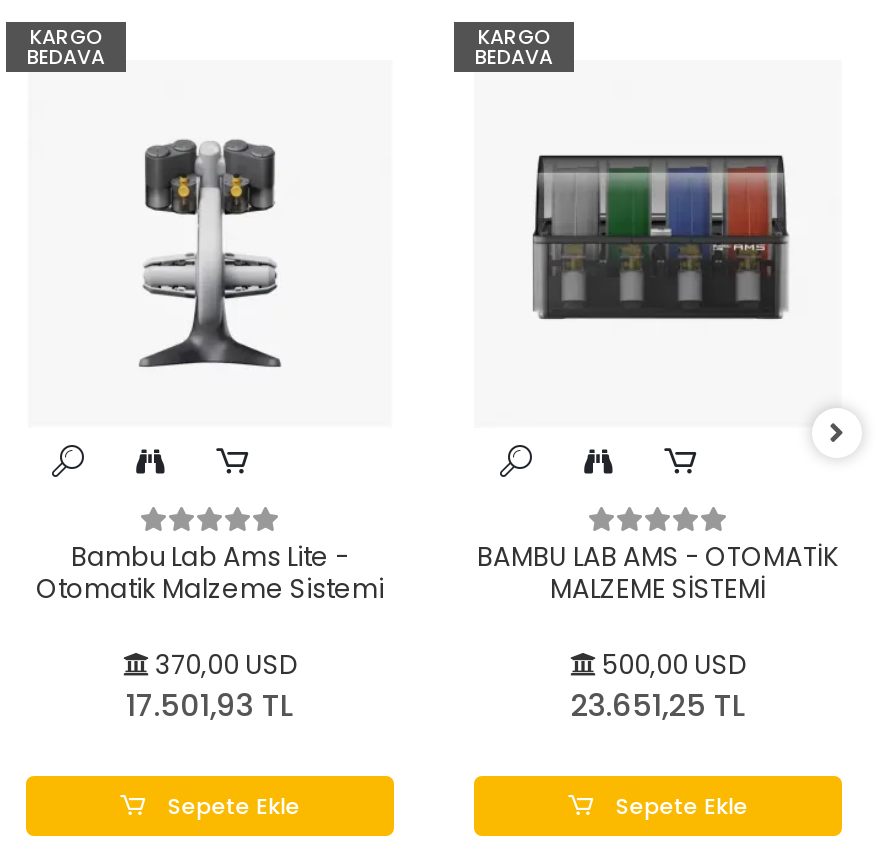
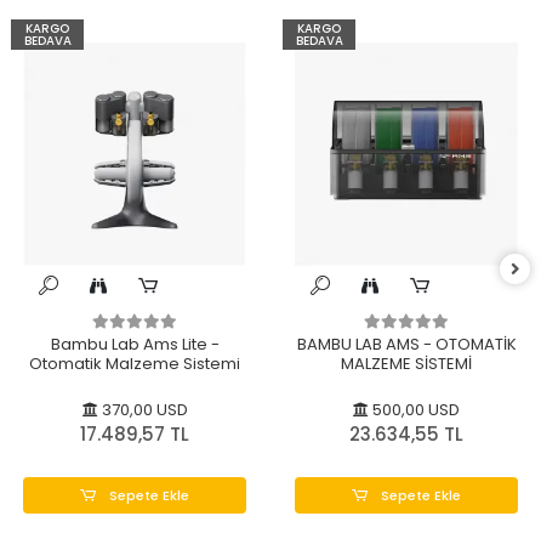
[126,684,294,726] 17.501,93 TL -> [80,421,189,447] 17.489,57 TL
[570,684,746,726] 23.651,25 TL -> [349,421,463,447] 23.634,55 TL

